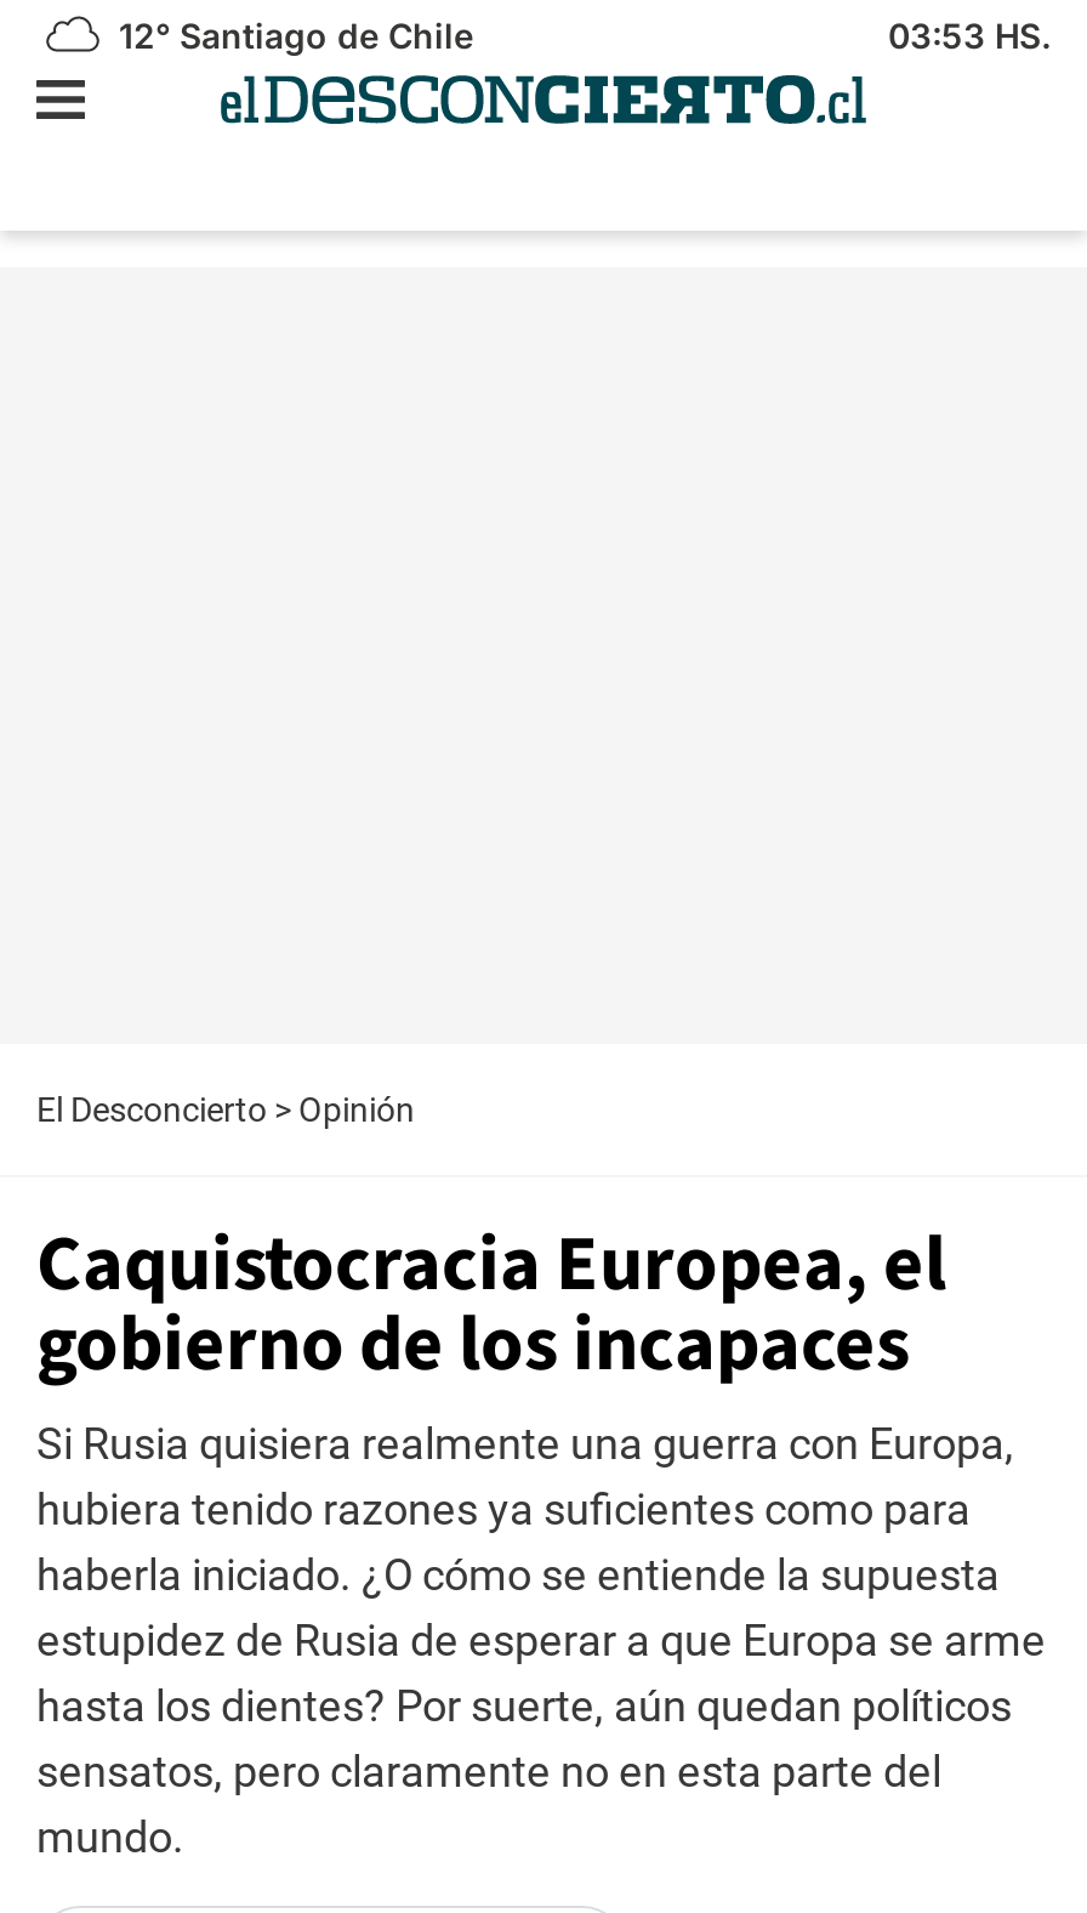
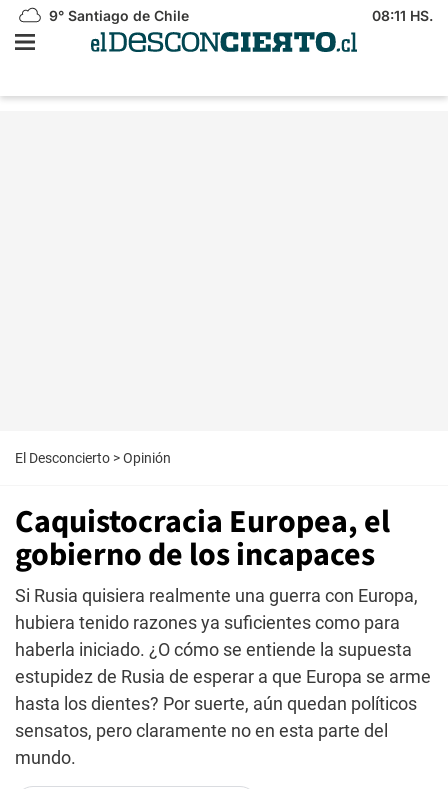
[109,15,473,56] 12° Santiago de Chile -> [45,7,189,24] 9° Santiago de Chile
[888,15,1051,56] 03:53 HS. -> [372,7,433,24] 08:11 HS.

